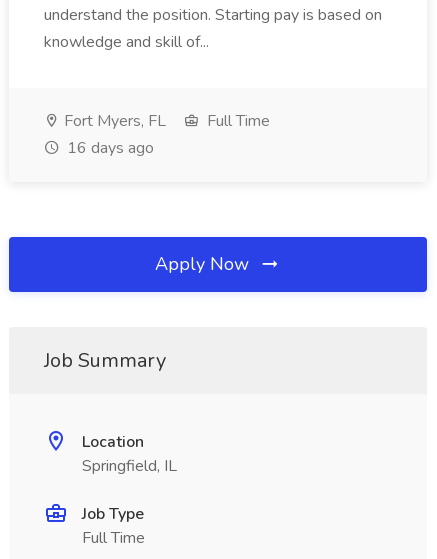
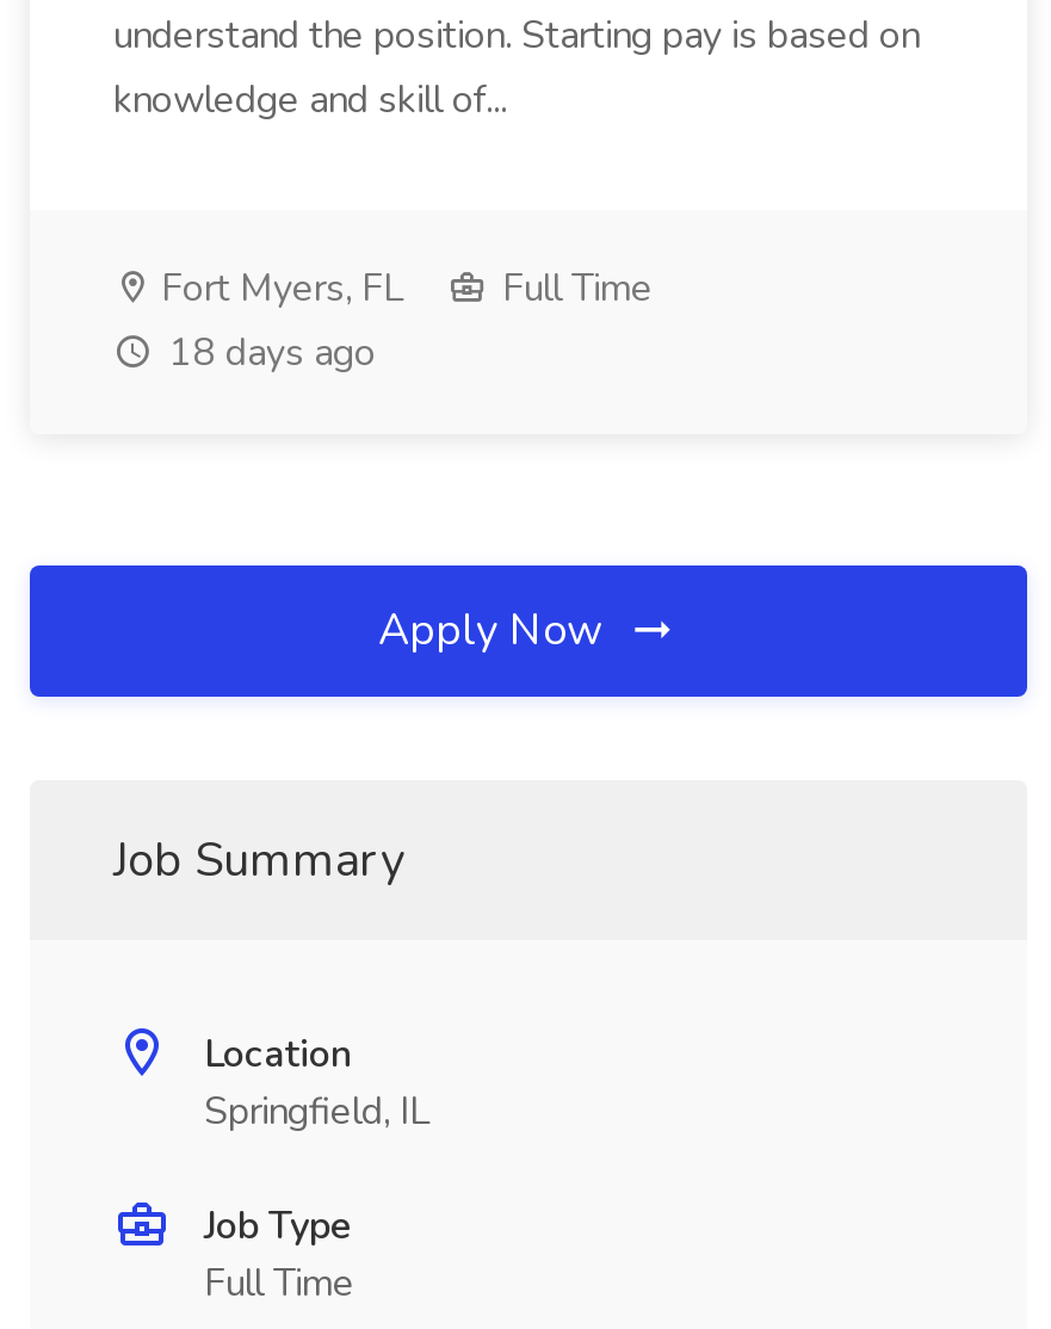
[63,137,154,159] 16 days ago -> [159,327,376,379] 18 days ago

